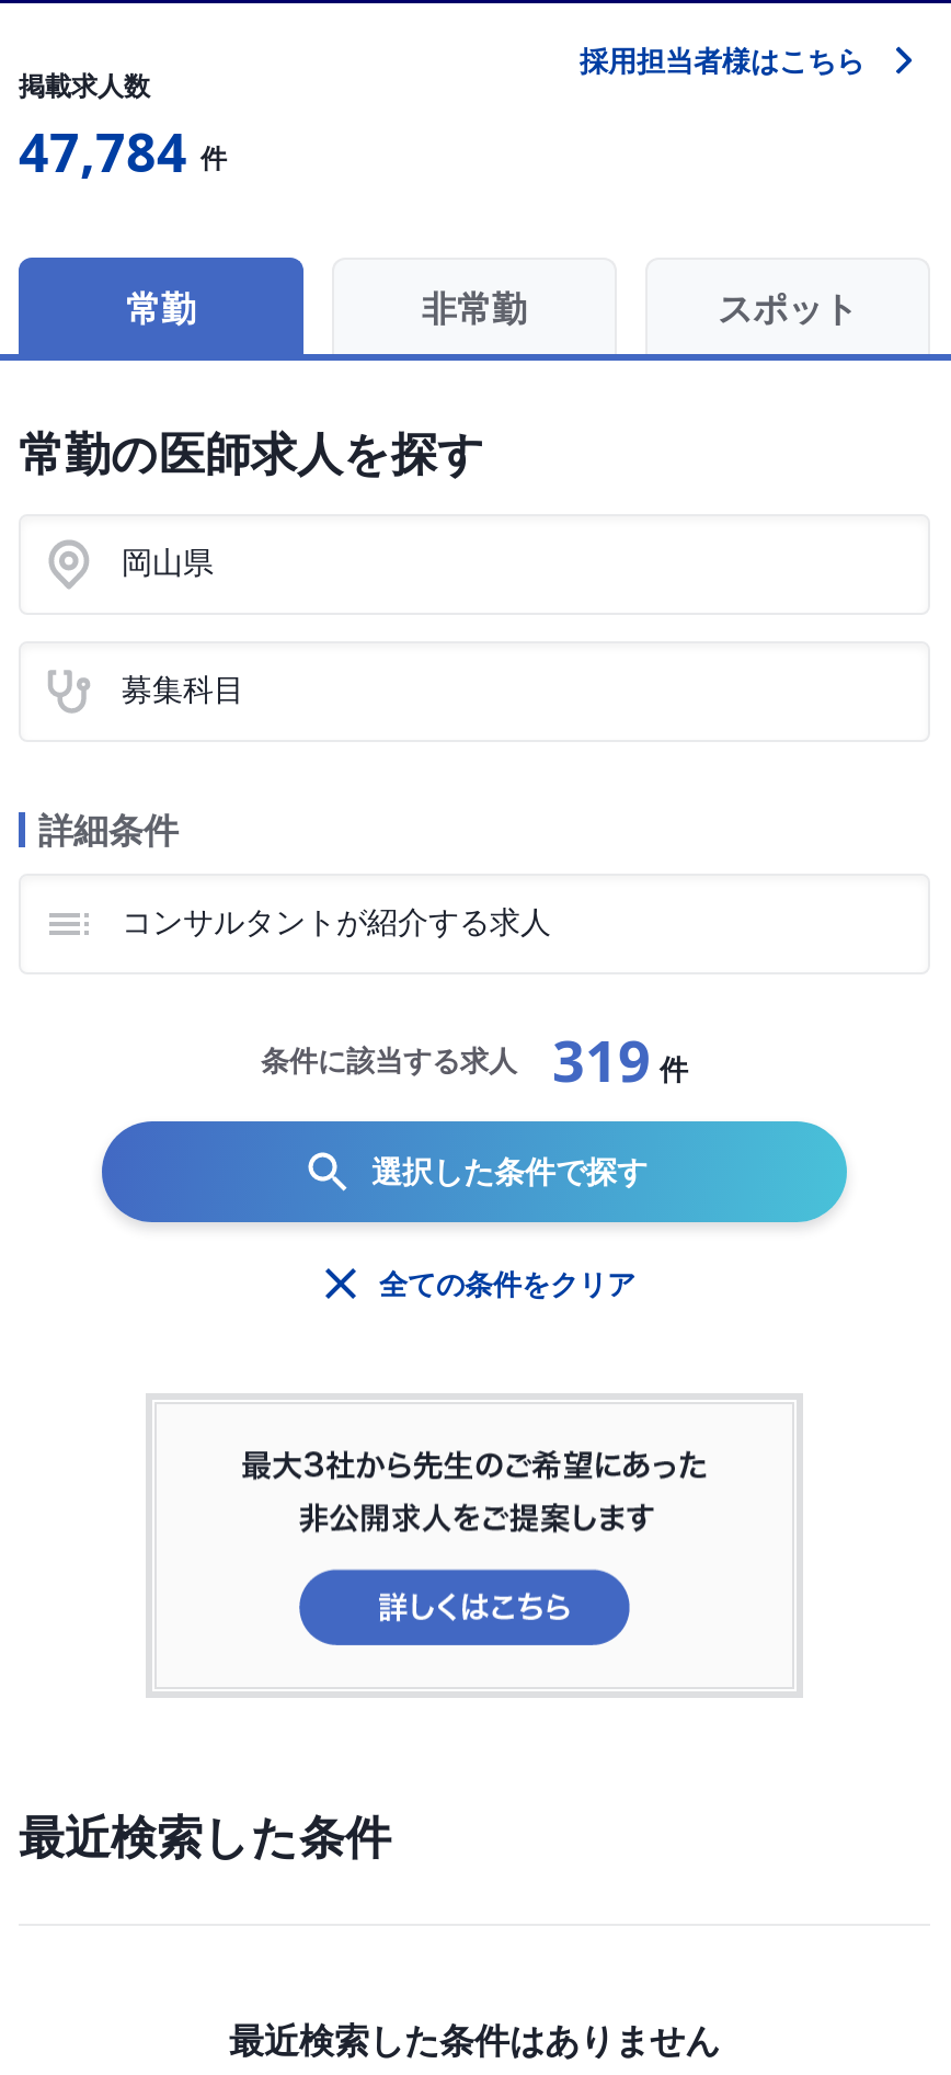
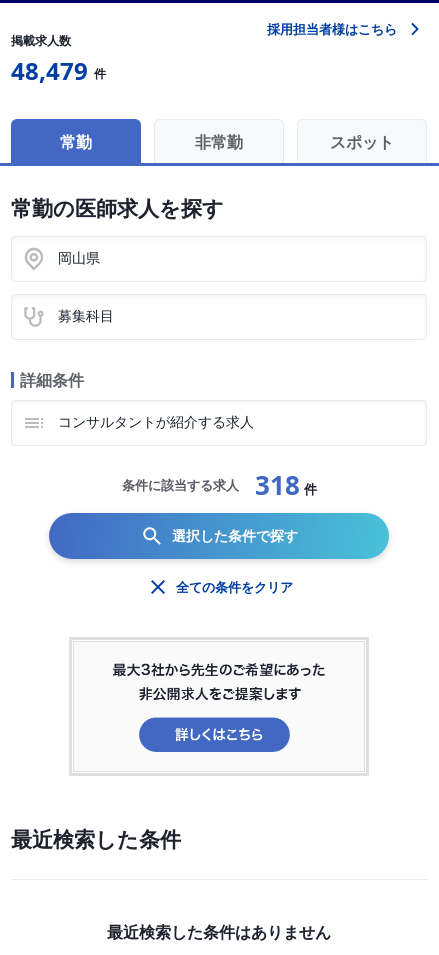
[19,115,227,187] 47,784 件 -> [11,54,106,87] 48,479 件
[261,1021,688,1099] 条件に該当する求人 319 件 -> [121,467,316,503] 条件に該当する求人 318 件

